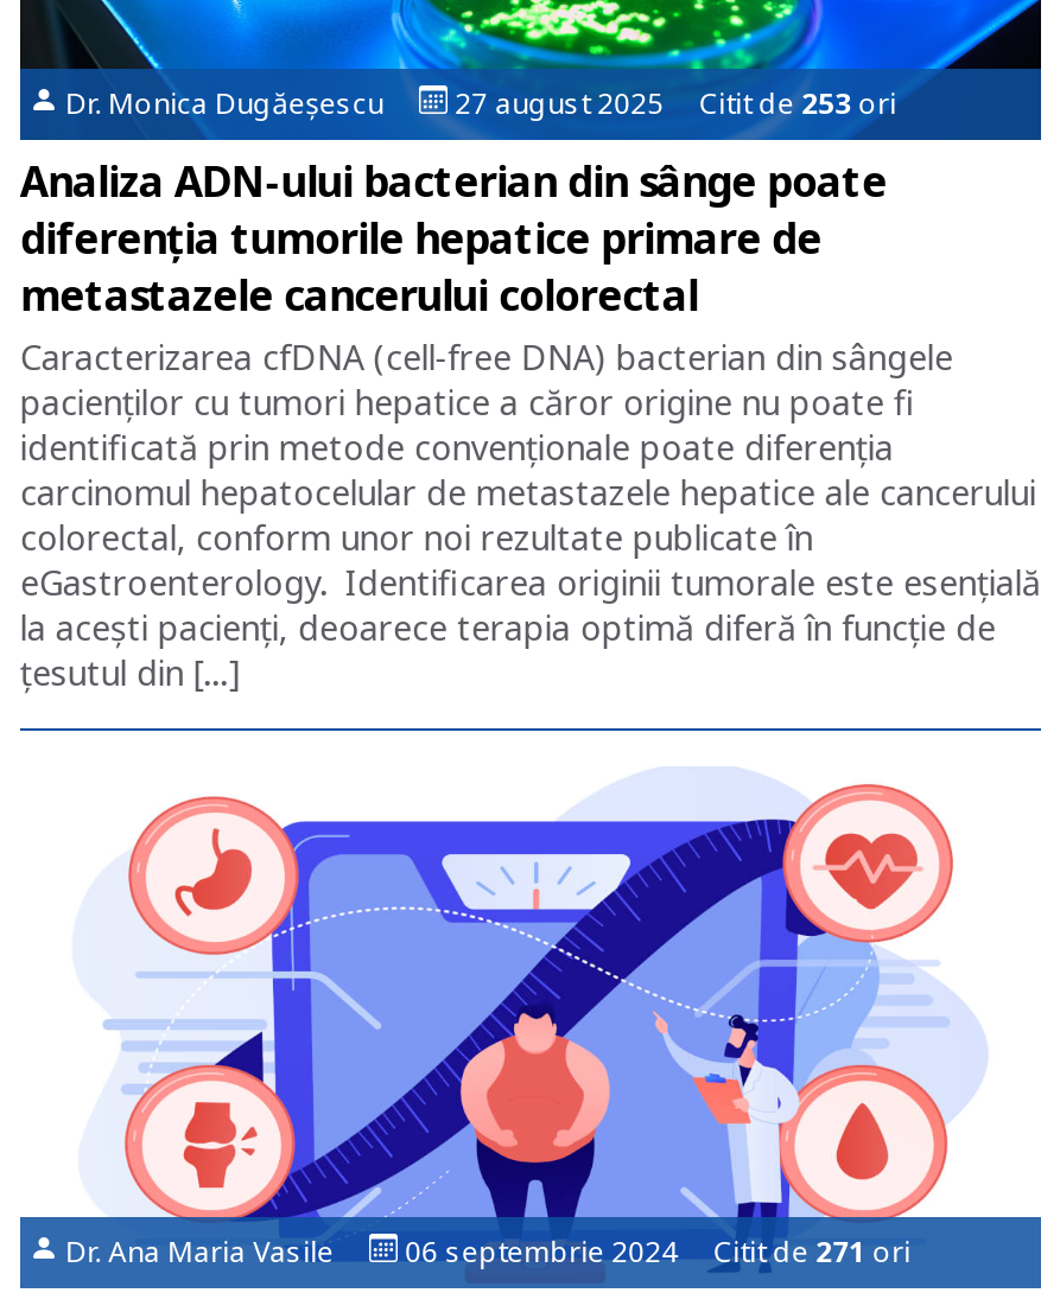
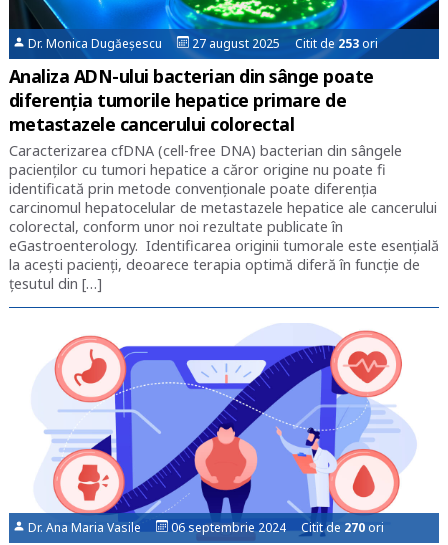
[398,1231,911,1271] 06 septembrie 2024 Citit de 271 ori -> [168,519,384,536] 06 septembrie 2024 Citit de 270 ori

